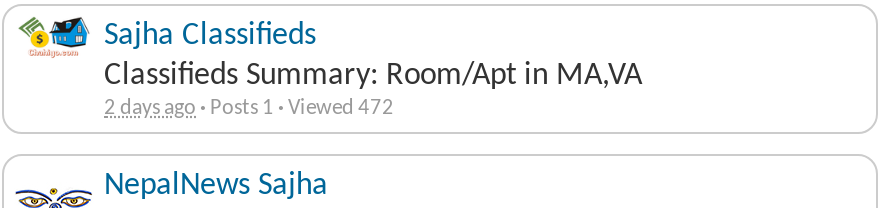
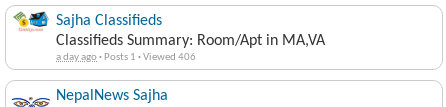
[104,98,394,120] 2 days ago · Posts 1 · Viewed 472 -> [56,52,196,63] a day ago · Posts 1 · Viewed 406

